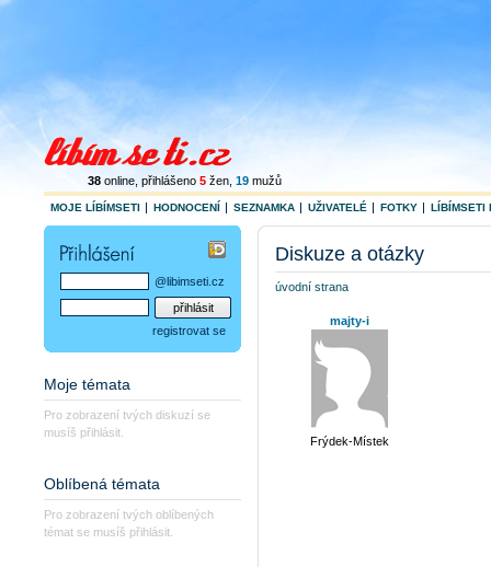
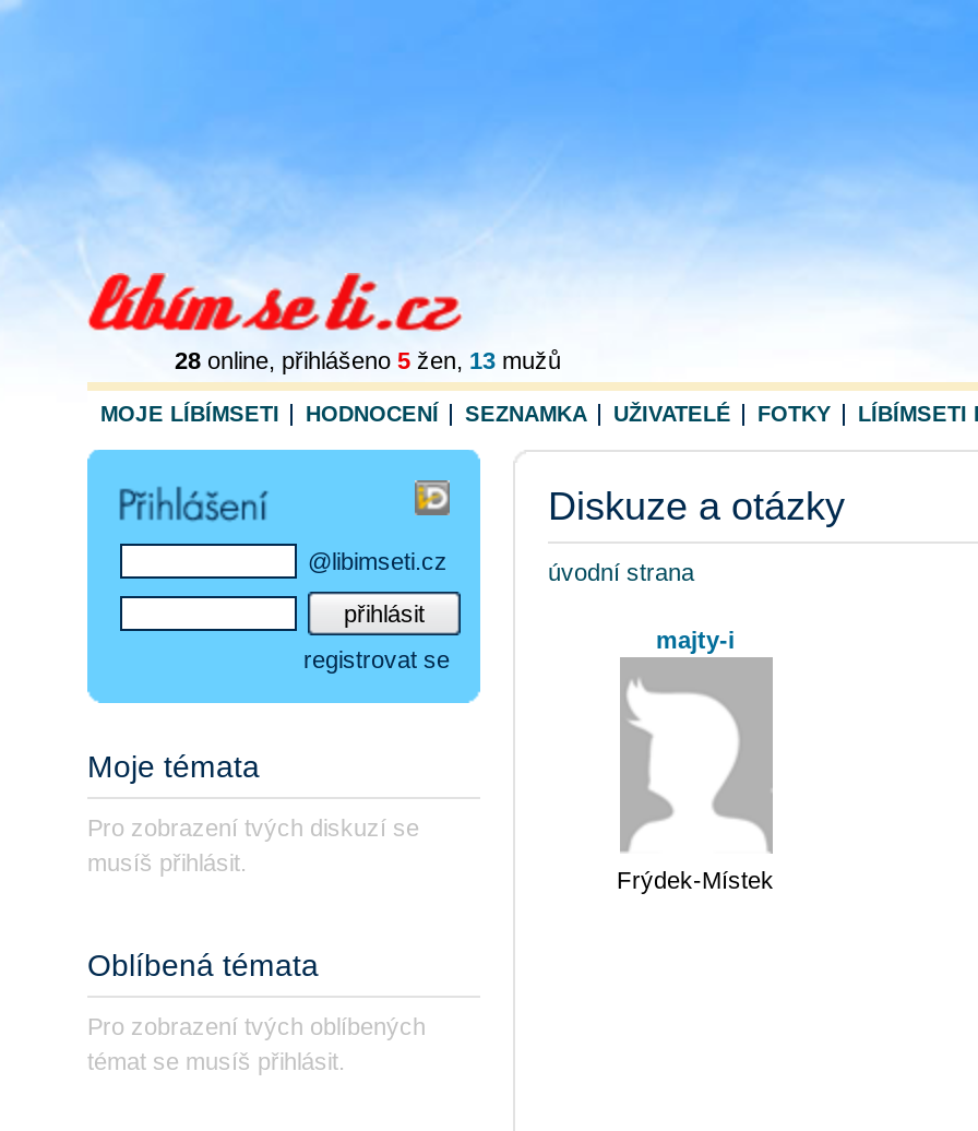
[88,174,282,187] 38 online, přihlášeno 5 žen, 19 mužů -> [175,347,561,373] 28 online, přihlášeno 5 žen, 13 mužů

